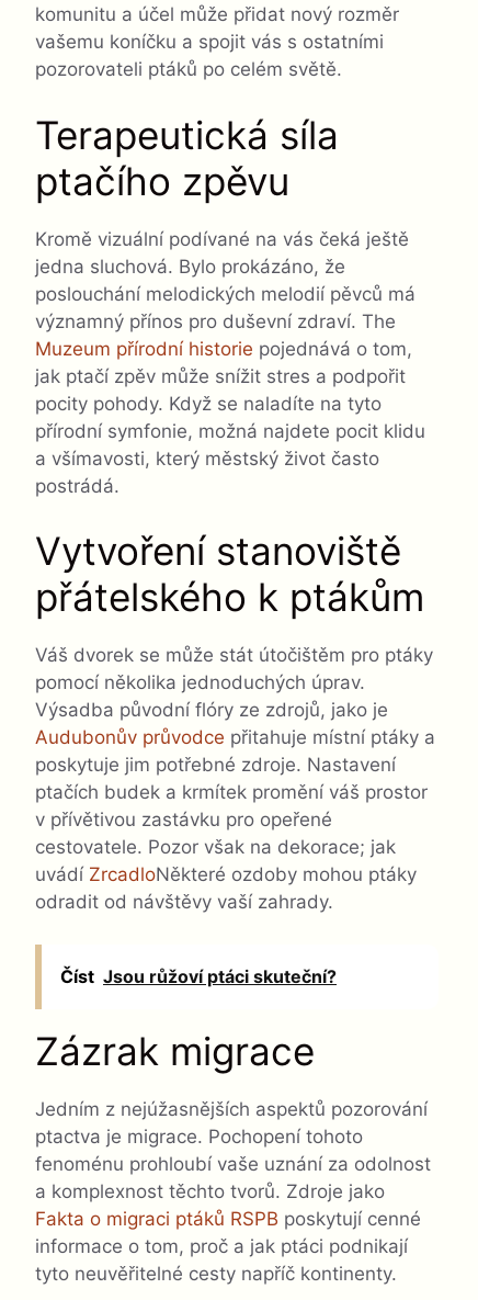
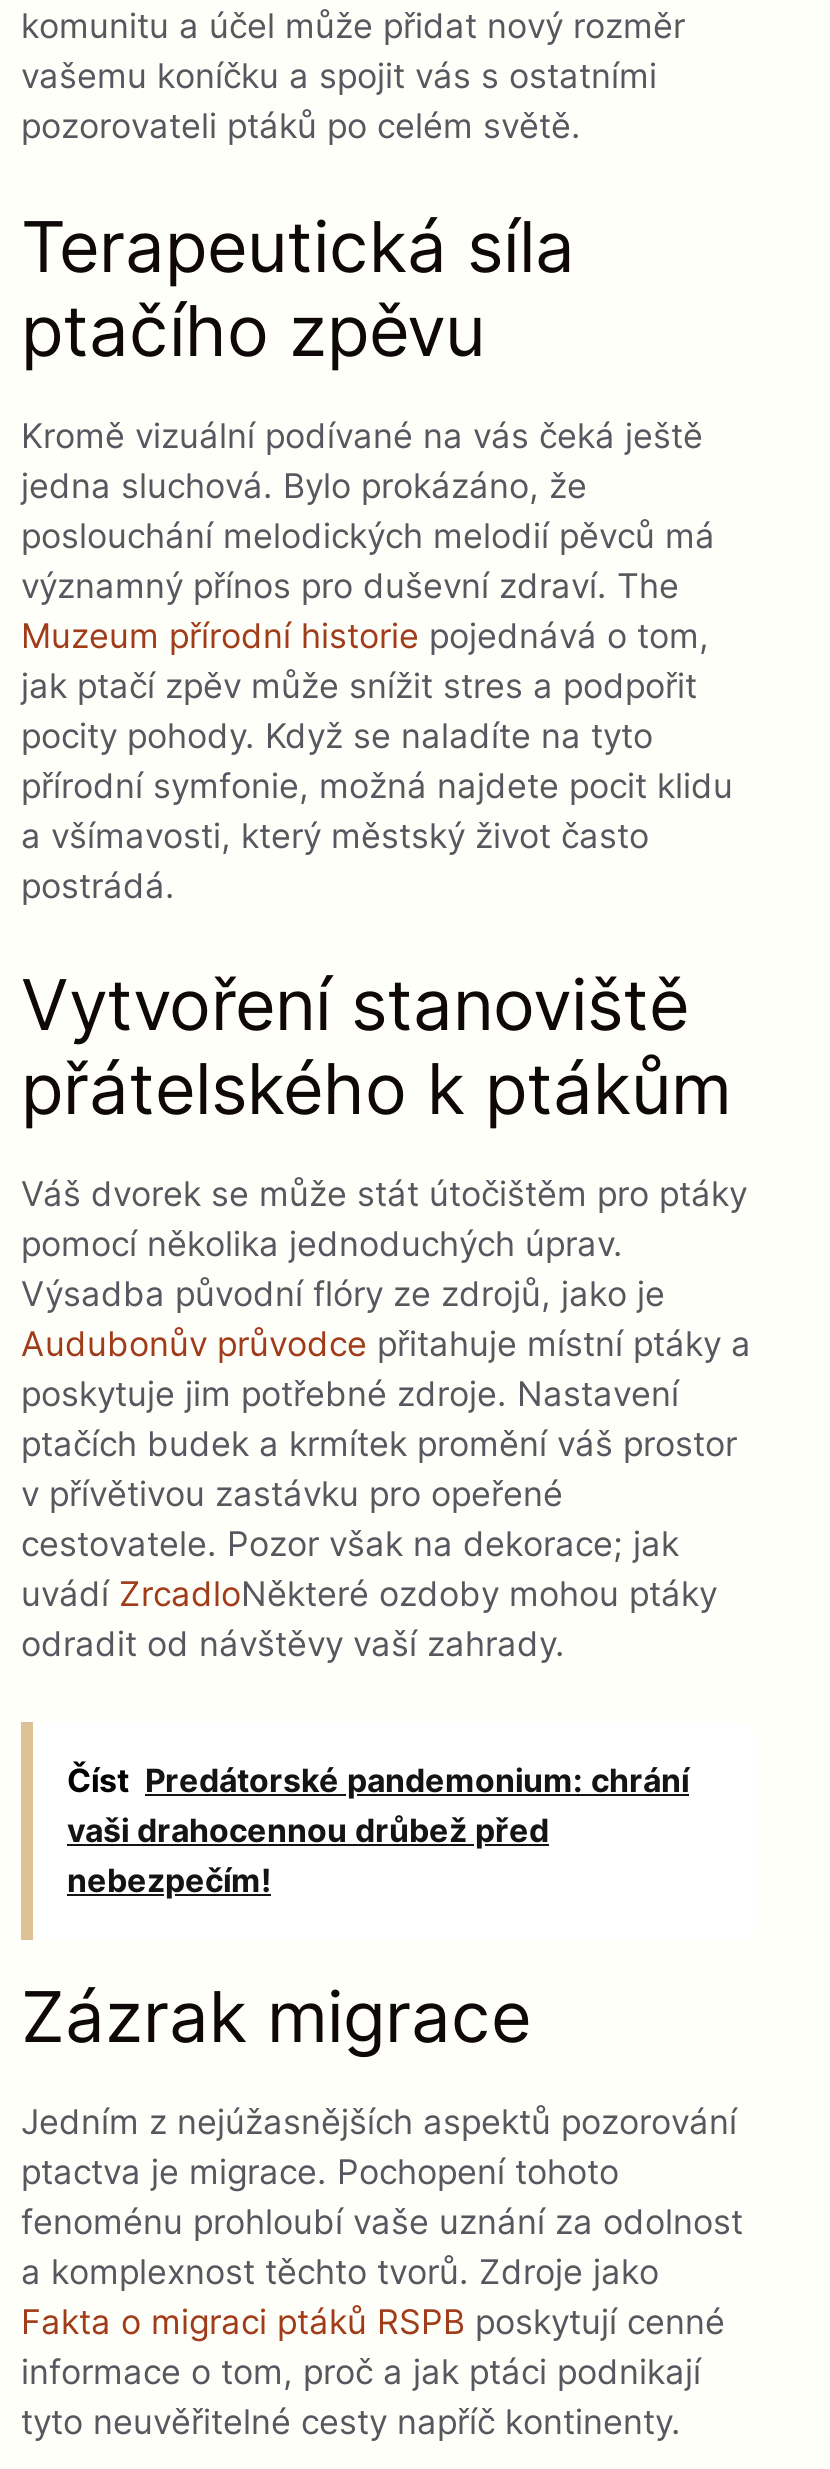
[60,965,337,987] Číst Jsou růžoví ptáci skuteční? -> [67,1759,689,1899] Číst Predátorské pandemonium: chrání | vaši drahocennou drůbež před | nebezpečím!

